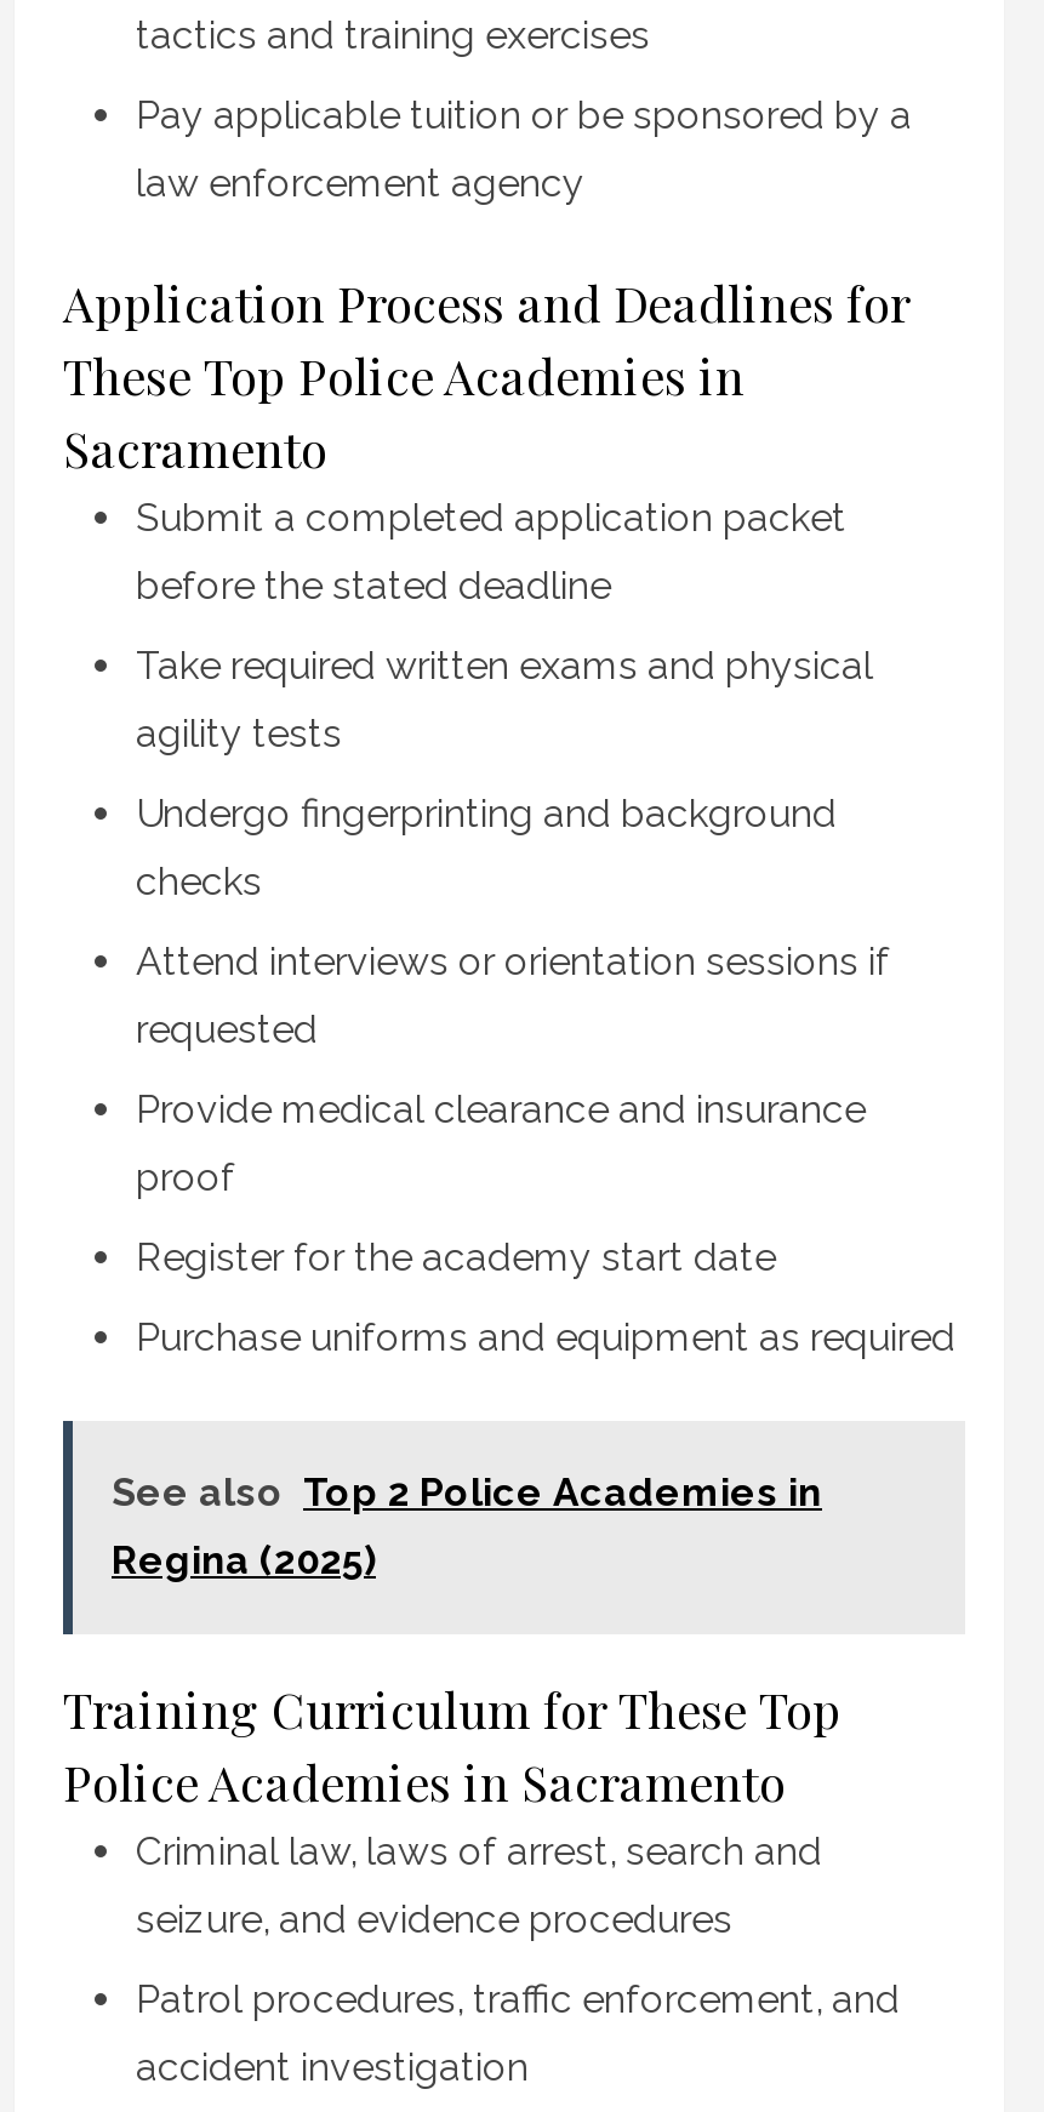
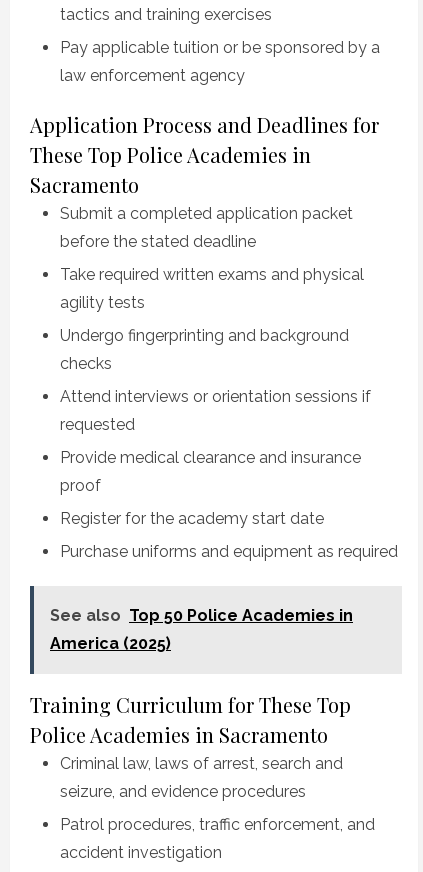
[112,1469,822,1515] See also Top 2 Police Academies in -> [50,606,353,625] See also Top 50 Police Academies in
[112,1537,376,1583] Regina (2025) -> [50,634,171,653] America (2025)

